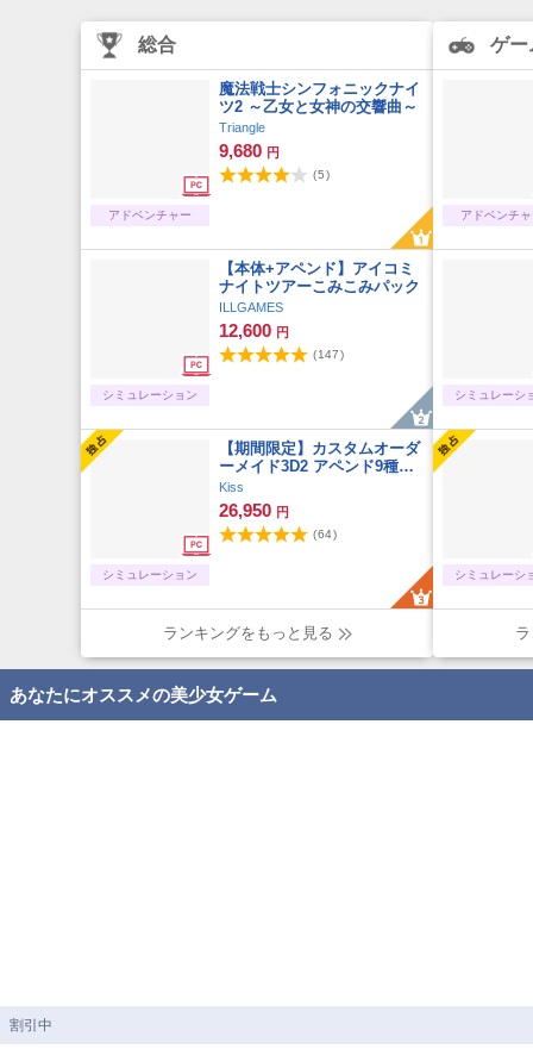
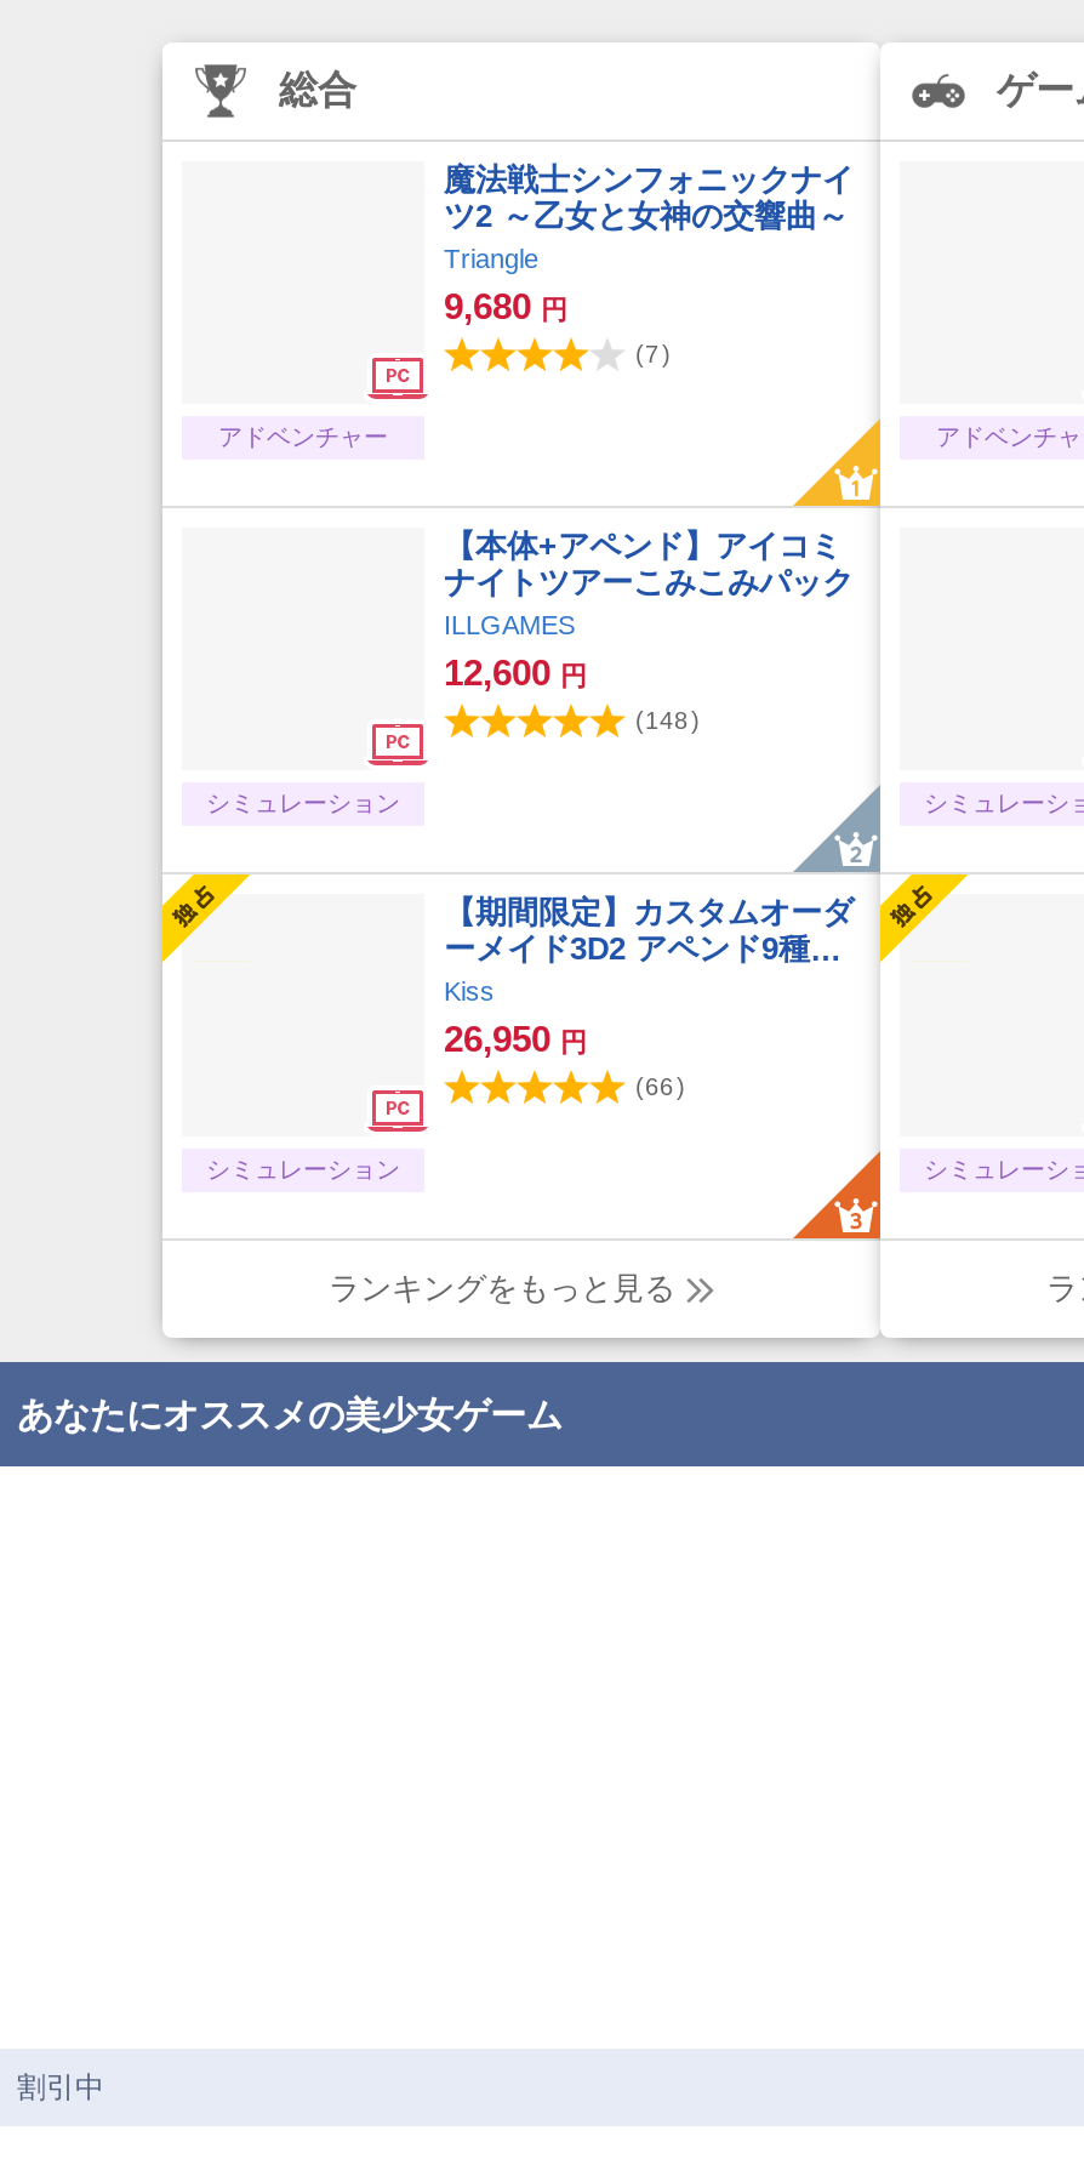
[313,168,330,181] (5) -> [635,342,669,368] (7)
[313,348,344,361] (147) -> [635,708,698,735] (148)
[313,528,337,541] (64) -> [635,1074,684,1101] (66)

